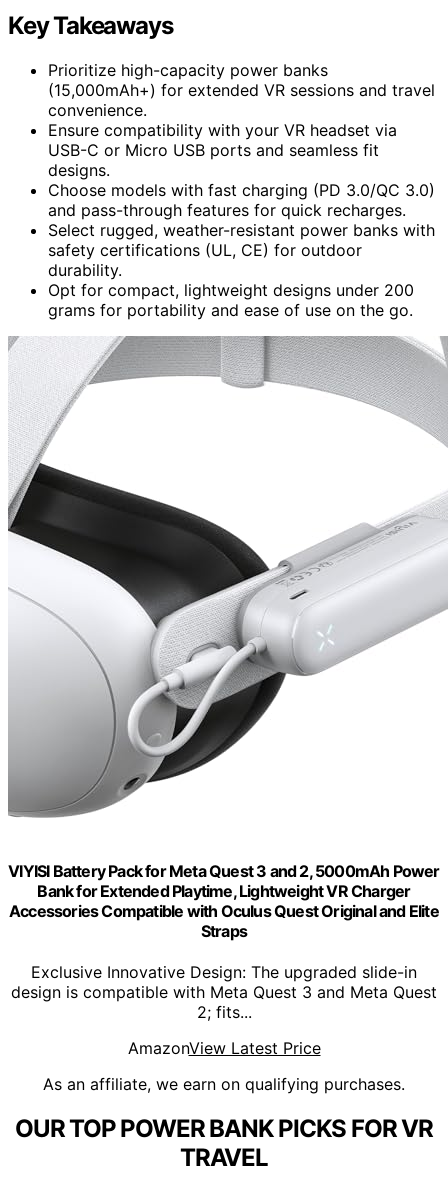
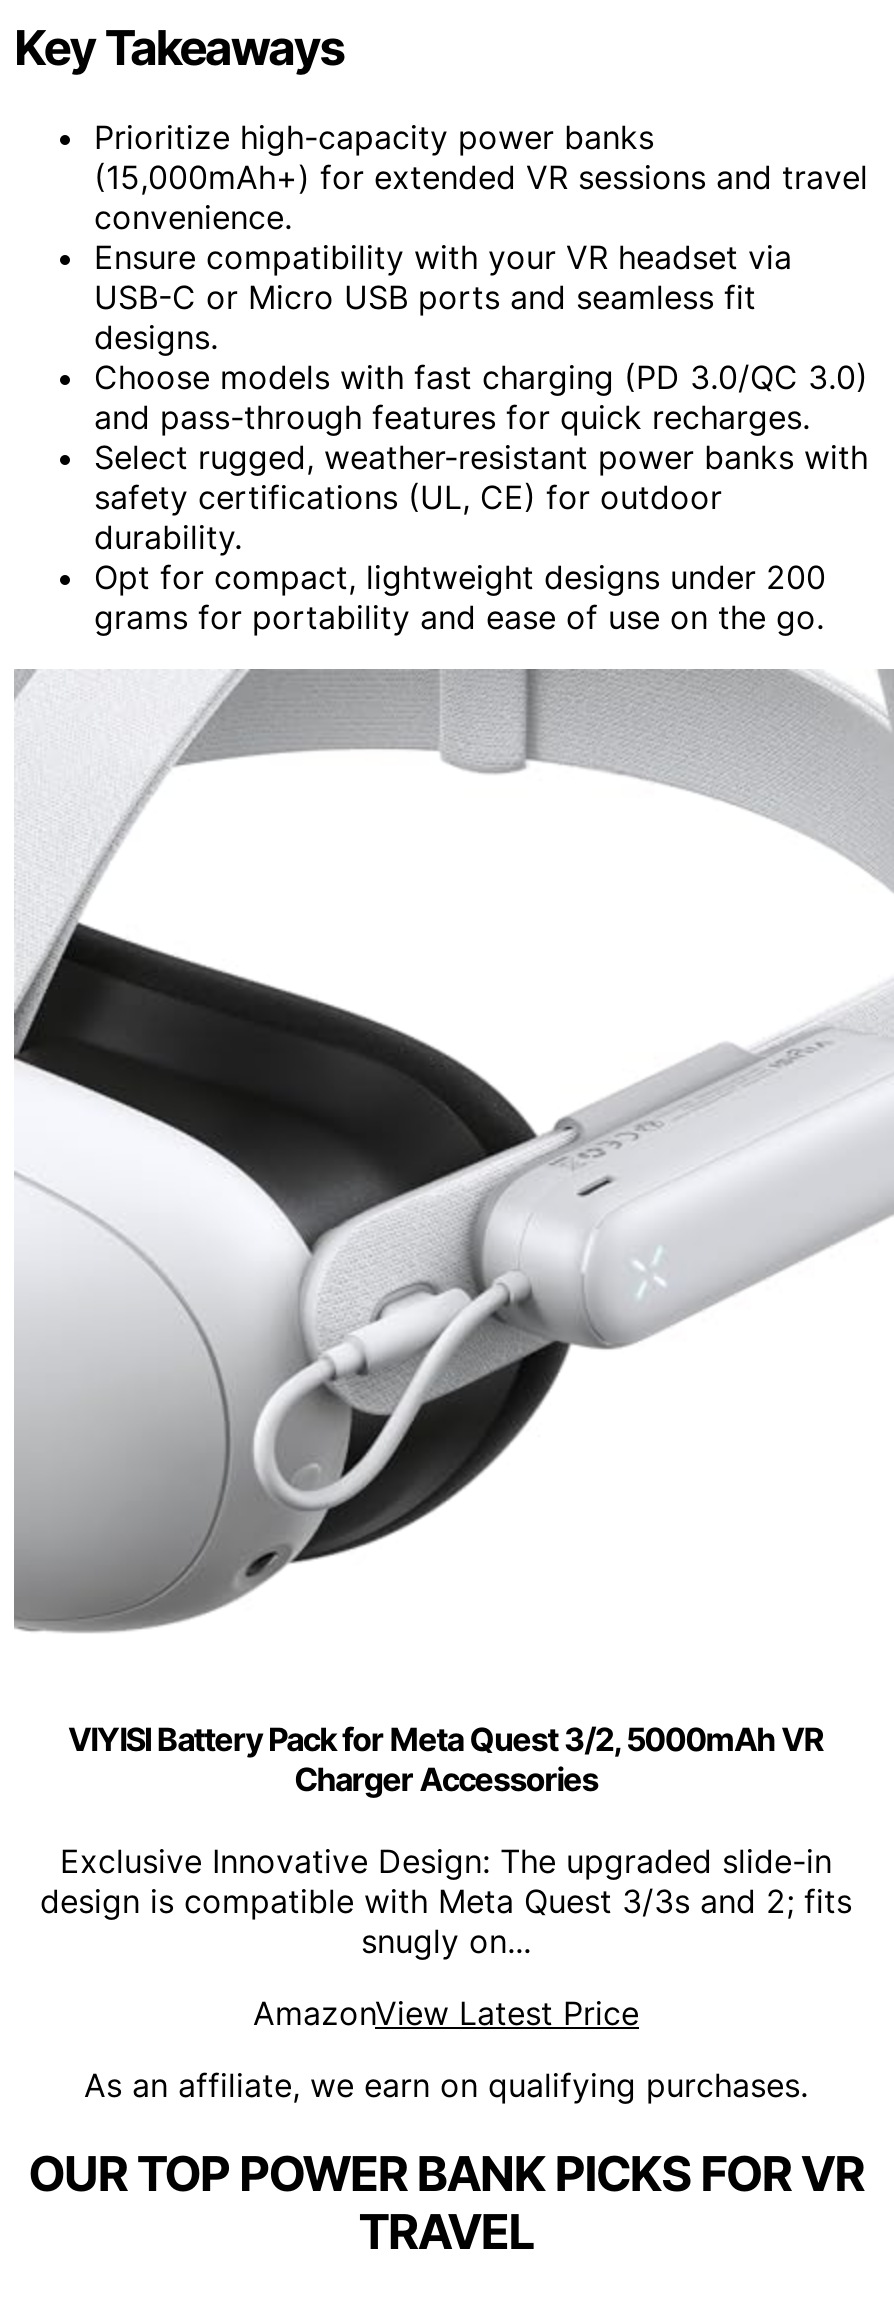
[8,861,440,941] VIYISI Battery Pack for Meta Quest 3 and 2, 5000mAh Power | Bank for Extended Playtime, Lightweight VR Charger | Accessories Compatible with Oculus Quest Original and Elite | Straps -> [68,1719,824,1799] VIYISI Battery Pack for Meta Quest 3/2, 5000mAh VR | Charger Accessories
[11,982,437,1022] design is compatible with Meta Quest 3 and Meta Quest | 2; fits... -> [40,1882,852,1962] design is compatible with Meta Quest 3/3s and 2; fits | snugly on...

